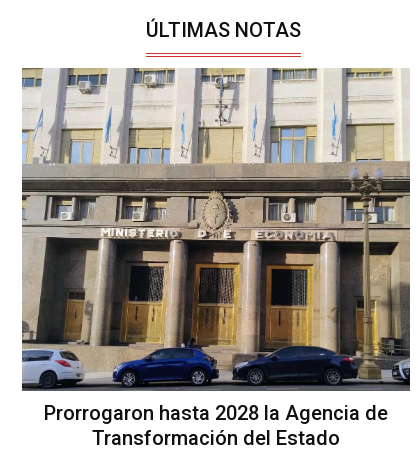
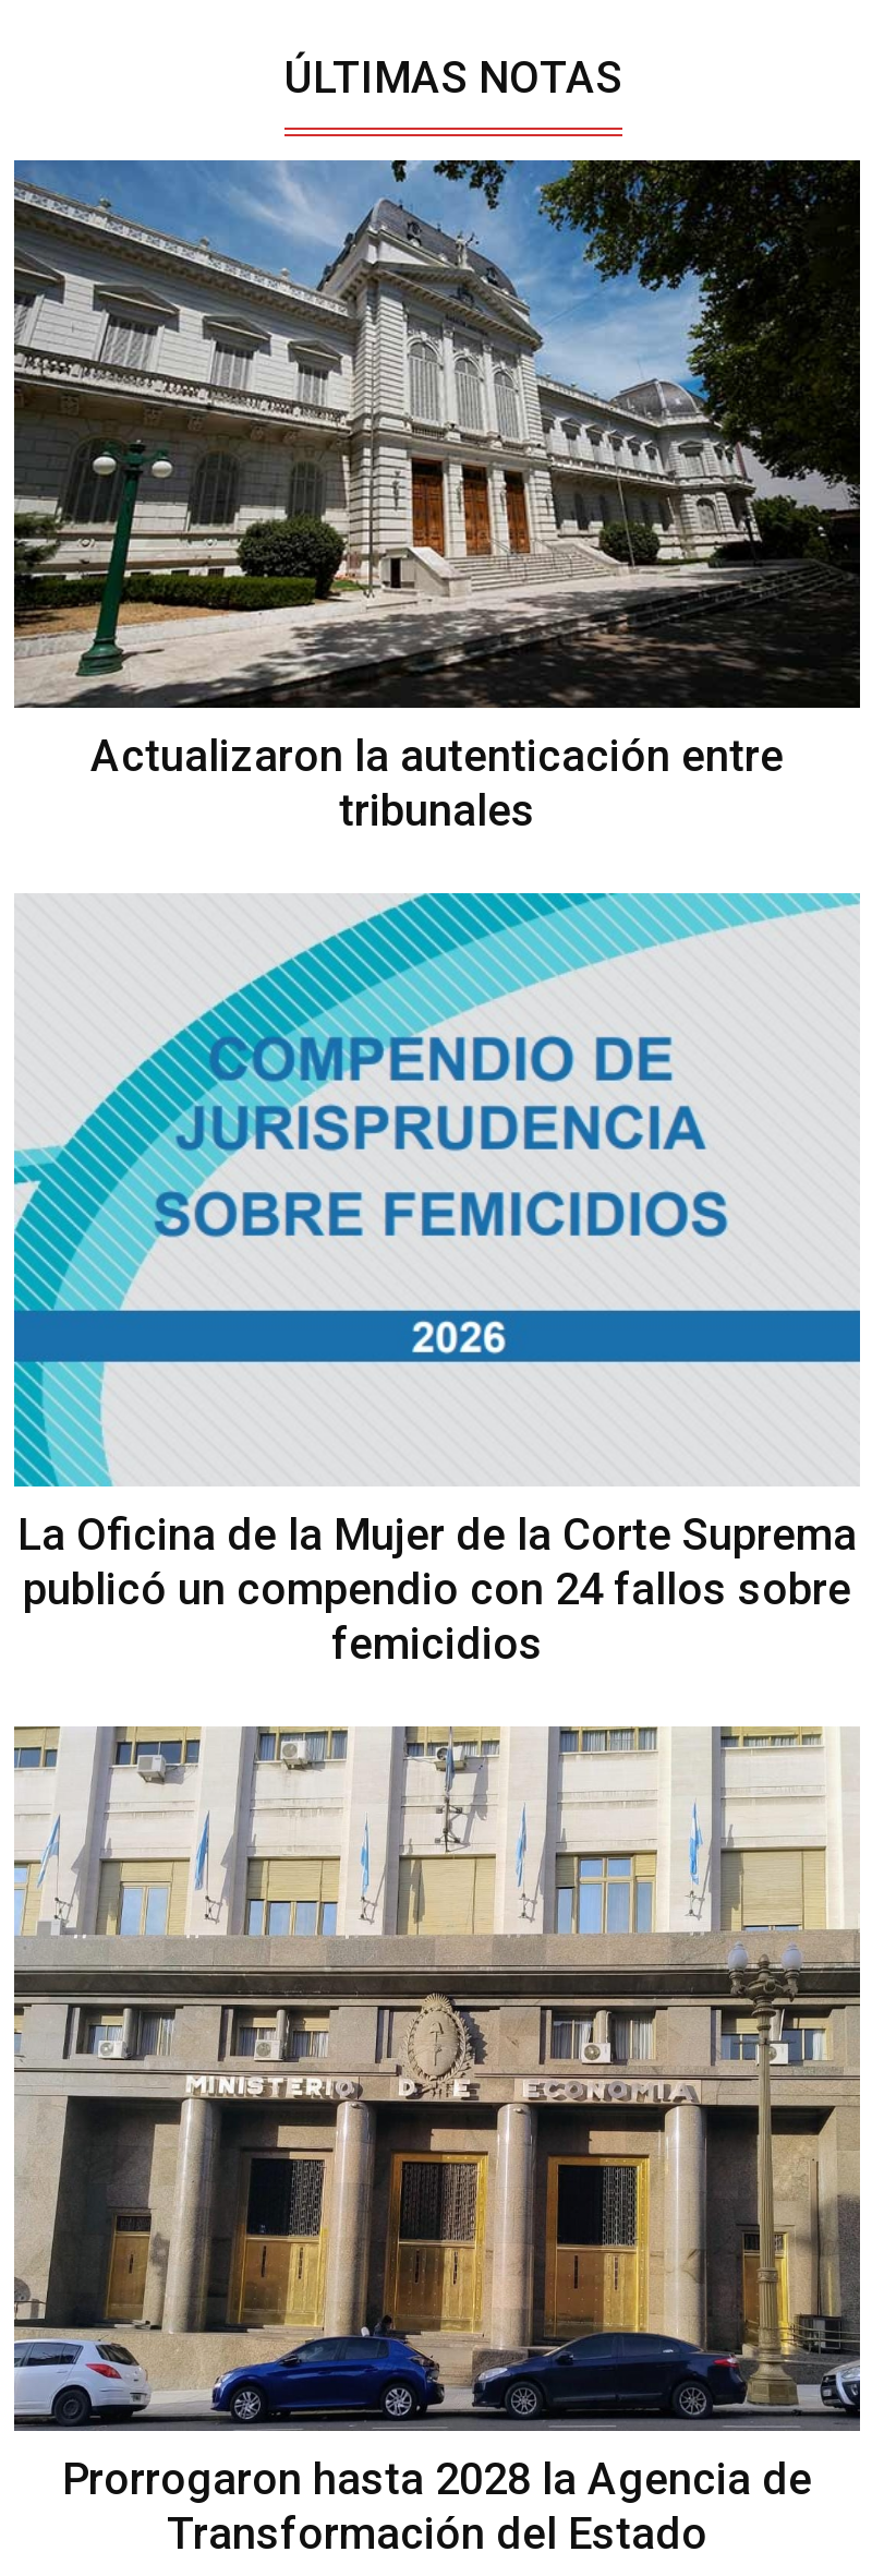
none -> [12,157,862,836] [image] | Actualizaron la autenticación entre | tribunales
none -> [12,890,862,1669] [image] | La Oficina de la Mujer de la Corte Suprema | publicó un compendio con 24 fallos sobre | femicidios

